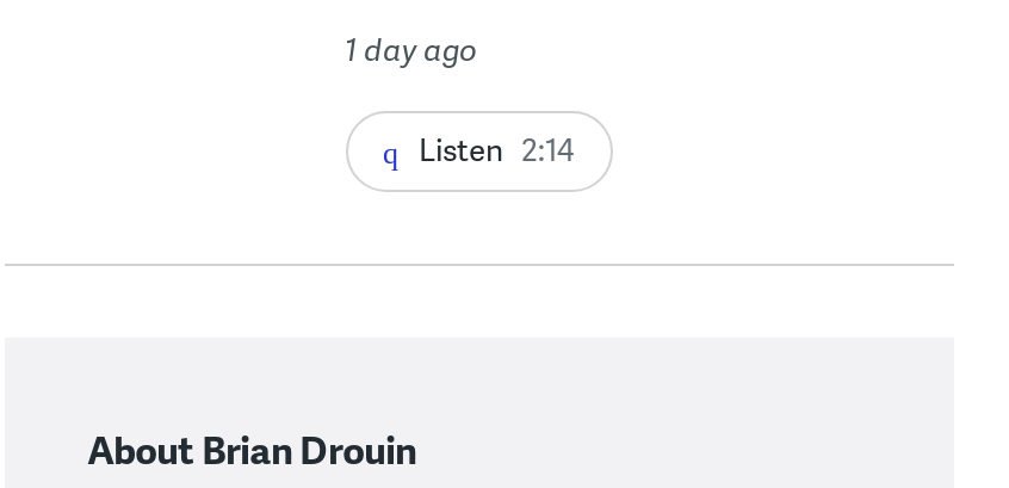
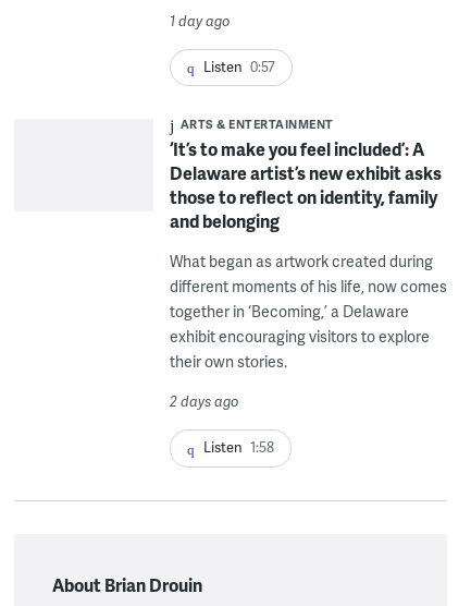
[419,127,574,170] Listen 2:14 -> [169,57,447,457] Listen 0:57 | ARTS & ENTERTAINMENT | ‘It’s to make you feel included’: A | Delaware artist’s new exhibit asks | those to reflect on identity, family | and belonging | What began as artwork created during | different moments of his life, now comes | together in ‘Becoming,’ a Delaware | exhibit encouraging visitors to explore | their own stories. | 2 days ago | Listen 1:58

